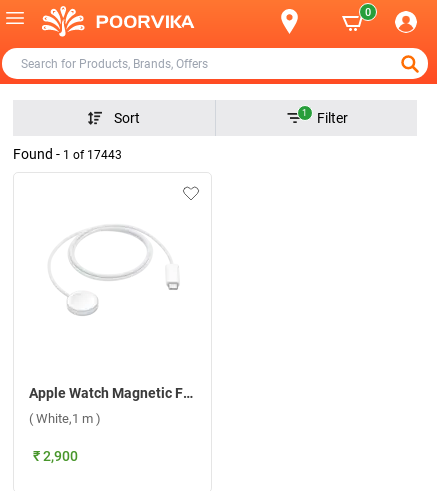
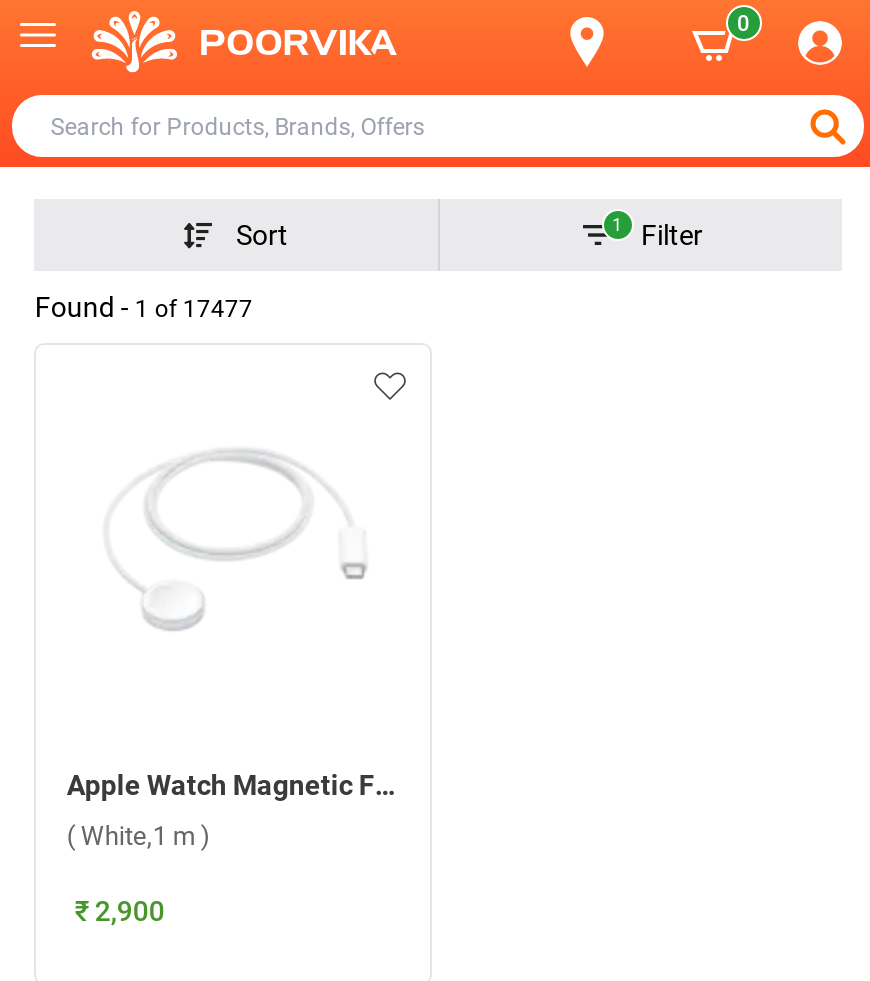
[13,146,122,162] Found - 1 of 17443 -> [35,291,253,323] Found - 1 of 17477

